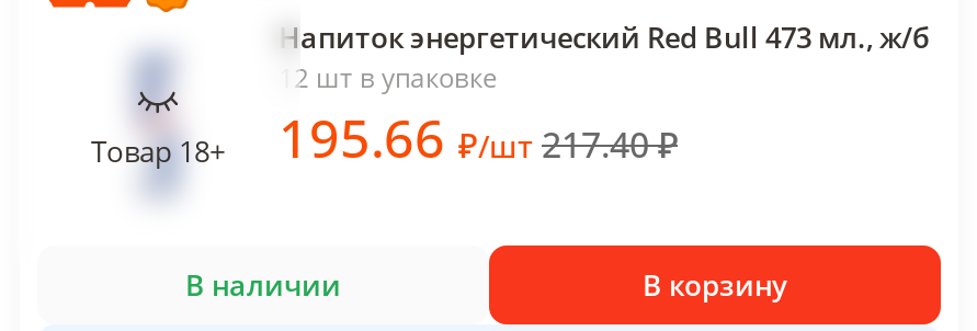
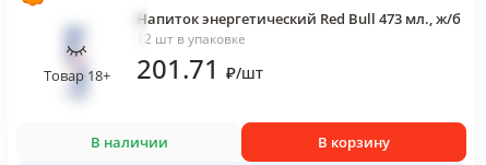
[91,101,678,173] Товар 18+ 195.66 ₽/шт 217.40 ₽ -> [43,50,263,86] Товар 18+ 201.71 ₽/шт

